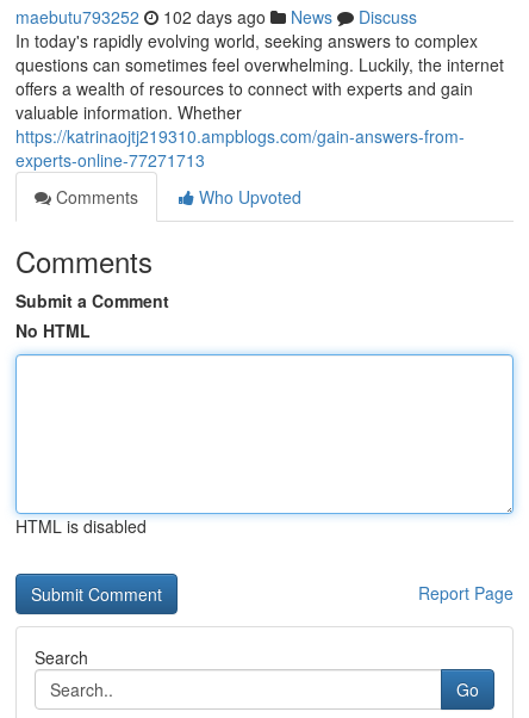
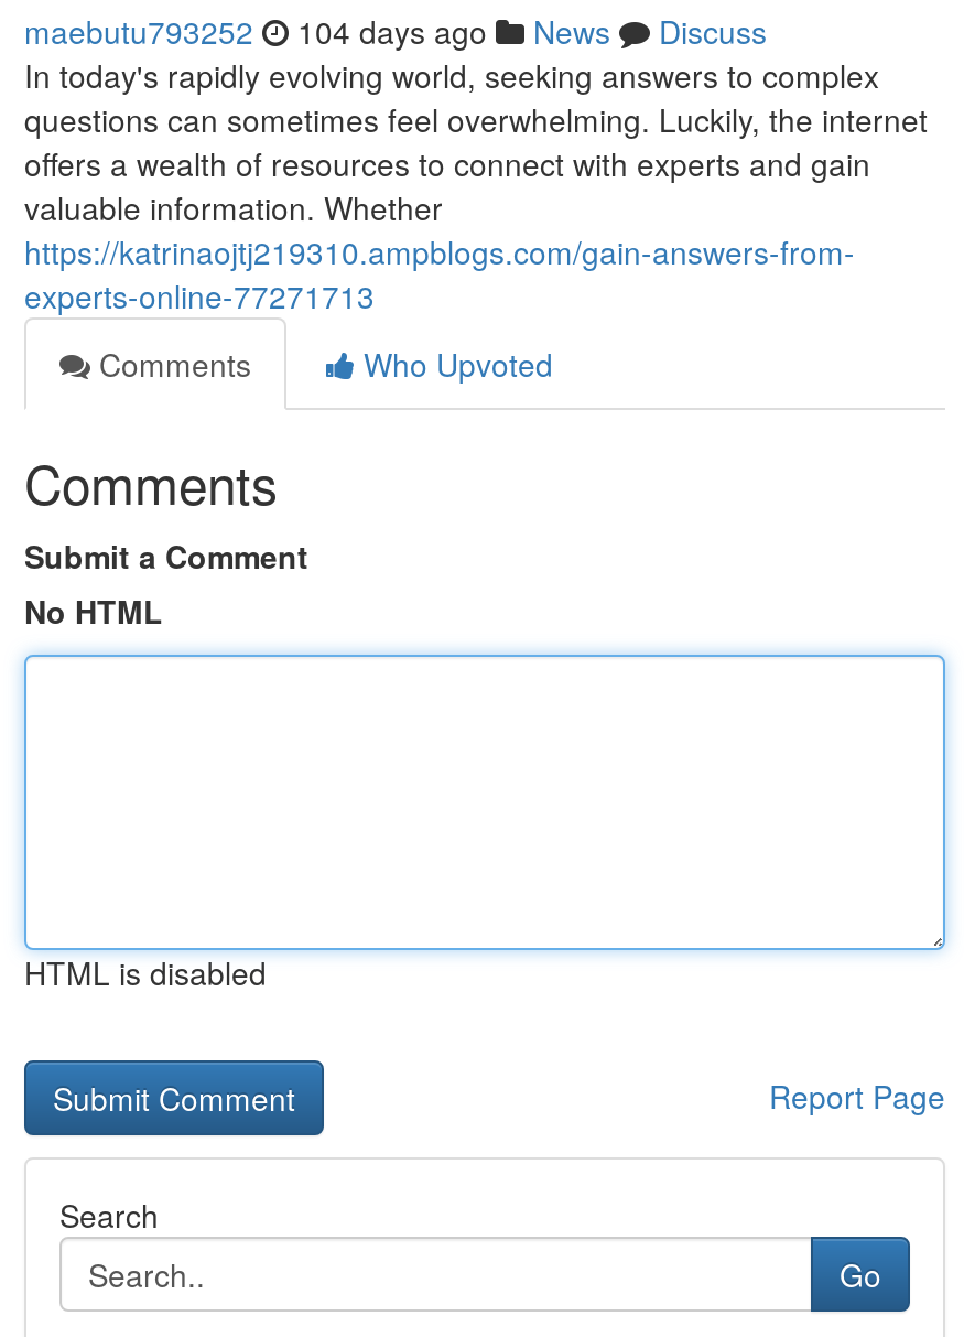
[15,5,417,29] maebutu793252 102 days ago News Discuss -> [24,9,767,53] maebutu793252 104 days ago News Discuss

